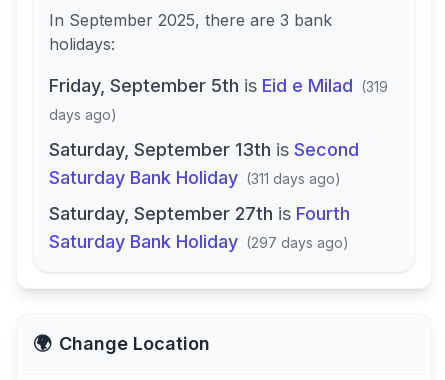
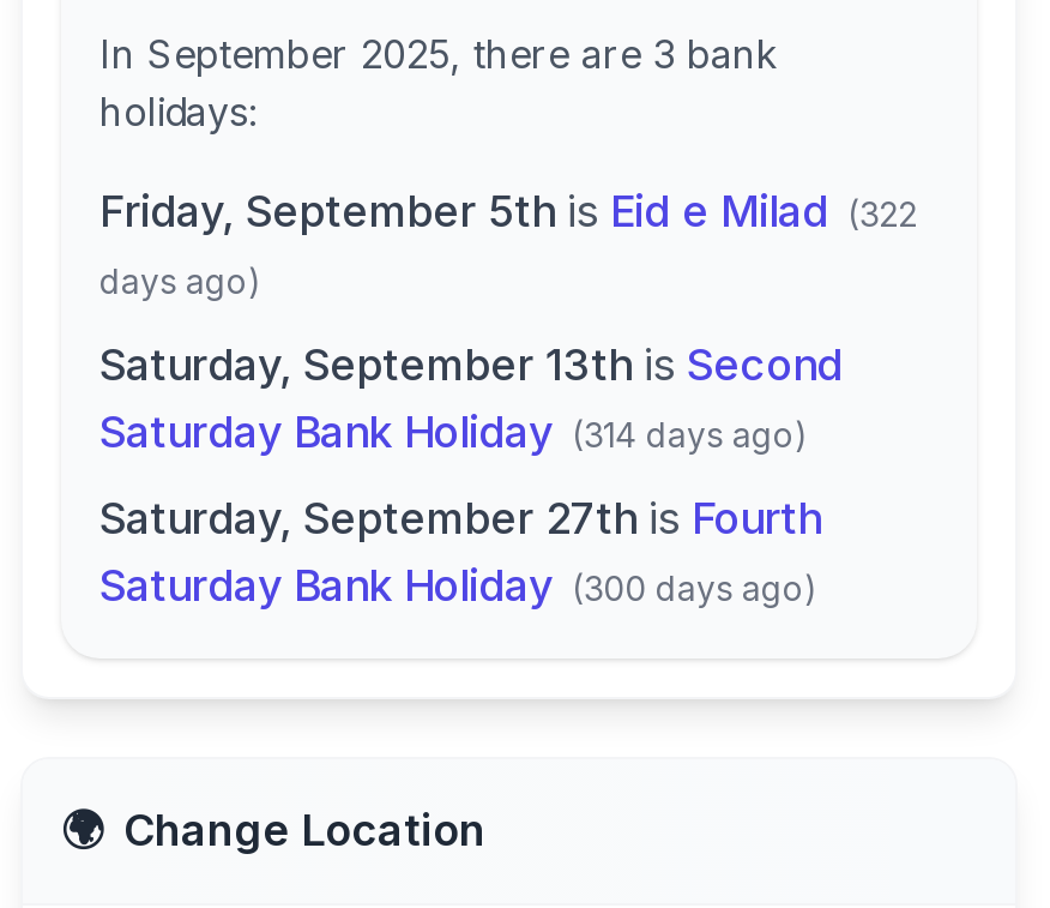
[49,75,388,96] Friday, September 5th is Eid e Milad (319 -> [99,186,917,236] Friday, September 5th is Eid e Milad (322
[49,167,341,188] Saturday Bank Holiday (311 days ago) -> [99,407,809,457] Saturday Bank Holiday (314 days ago)
[49,231,349,252] Saturday Bank Holiday (297 days ago) -> [99,560,819,611] Saturday Bank Holiday (300 days ago)

